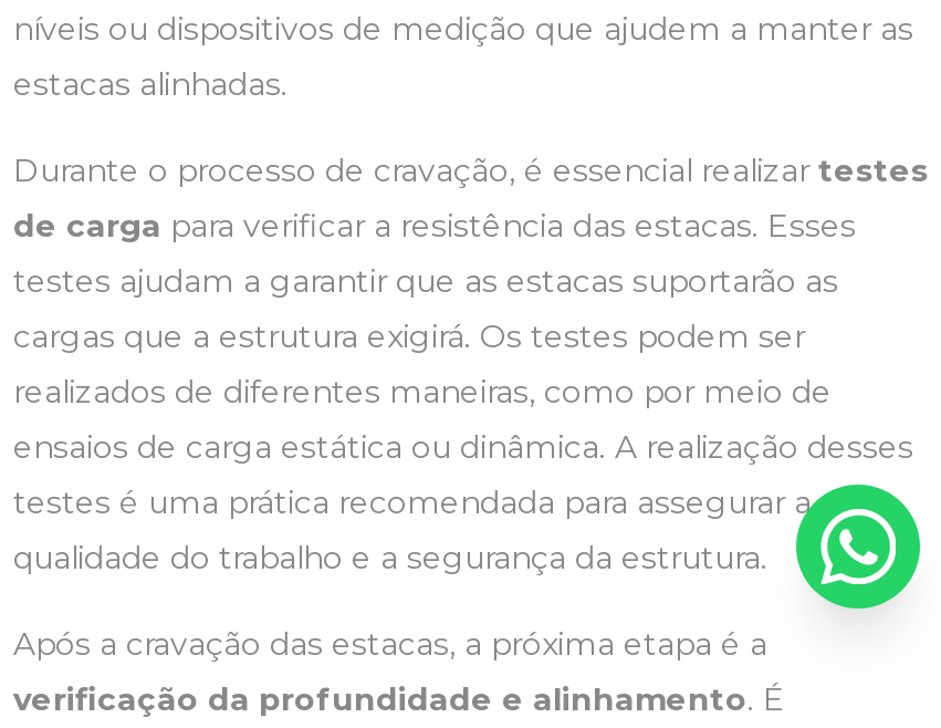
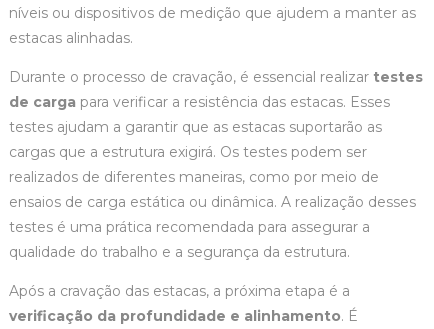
[794,482,922,622] [image] -> none

